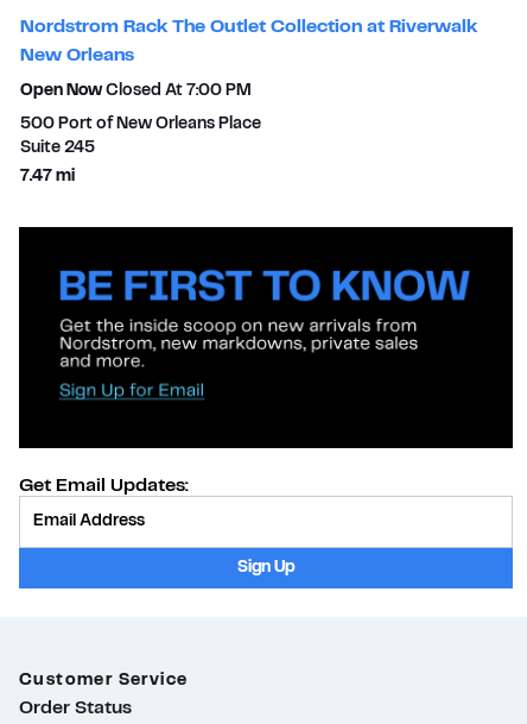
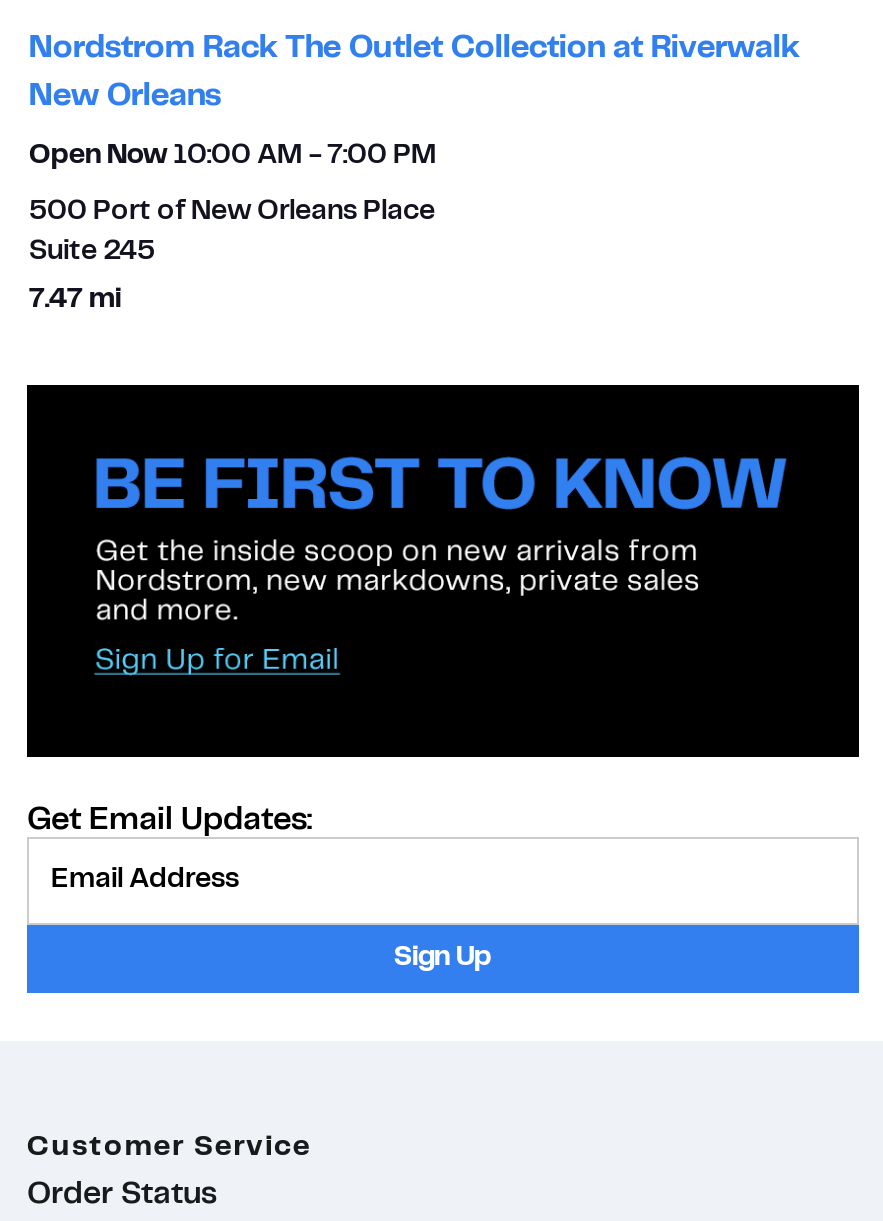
[20,84,252,99] Open Now Closed At 7:00 PM -> [29,144,437,170] Open Now 10:00 AM - 7:00 PM

